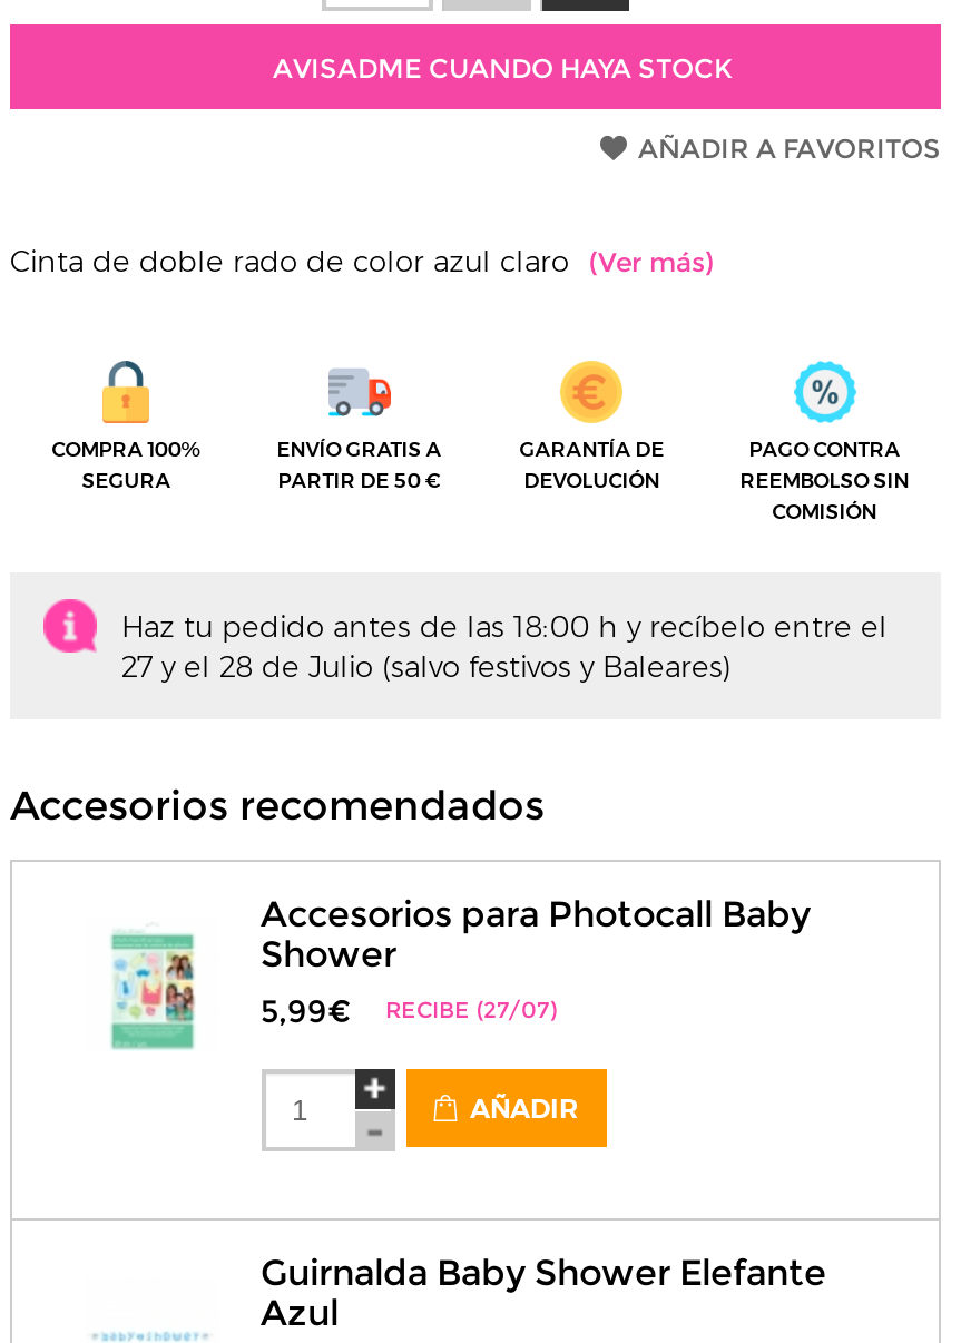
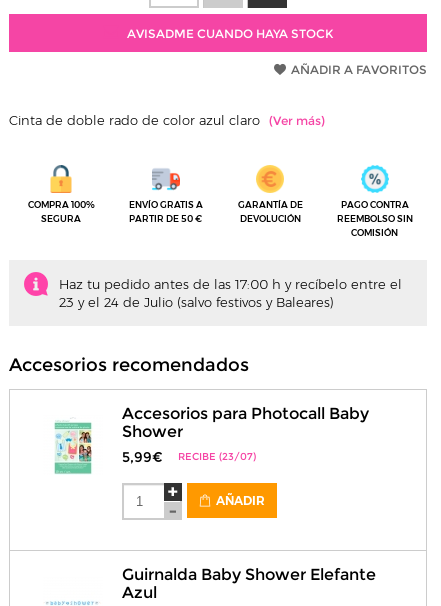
[121,608,888,644] Haz tu pedido antes de las 18:00 h y recíbelo entre el -> [59,276,402,292] Haz tu pedido antes de las 17:00 h y recíbelo entre el
[121,648,732,684] 27 y el 28 de Julio (salvo festivos y Baleares) -> [59,294,334,310] 23 y el 24 de Julio (salvo festivos y Baleares)
[261,991,557,1031] 5,99€ RECIBE (27/07) -> [121,448,255,466] 5,99€ RECIBE (23/07)

